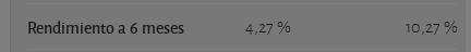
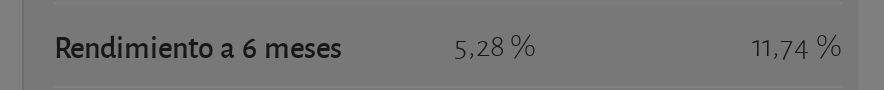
[245,16,291,38] 4,27 % -> [454,25,536,65] 5,28 %
[406,16,458,38] 10,27 % -> [752,25,842,65] 11,74 %

